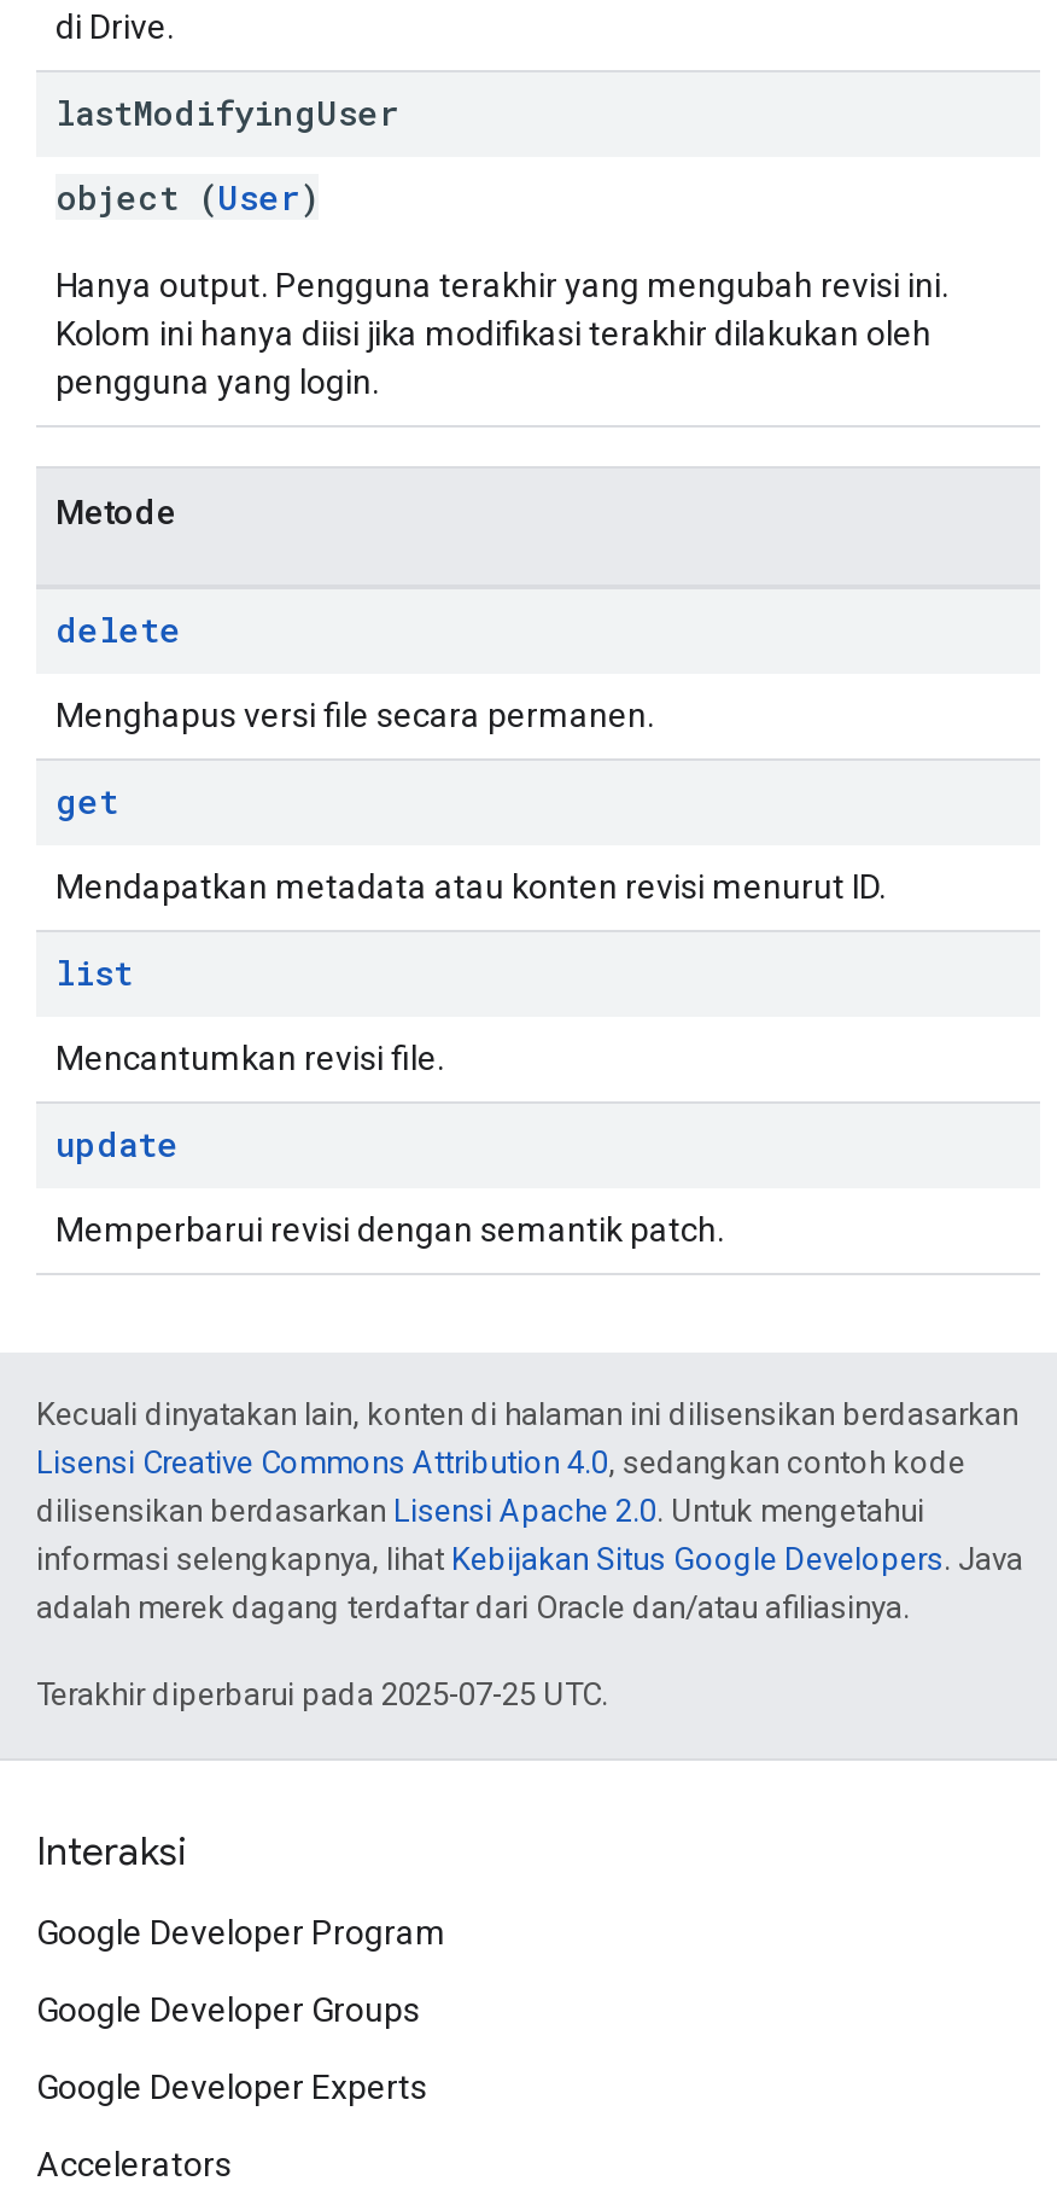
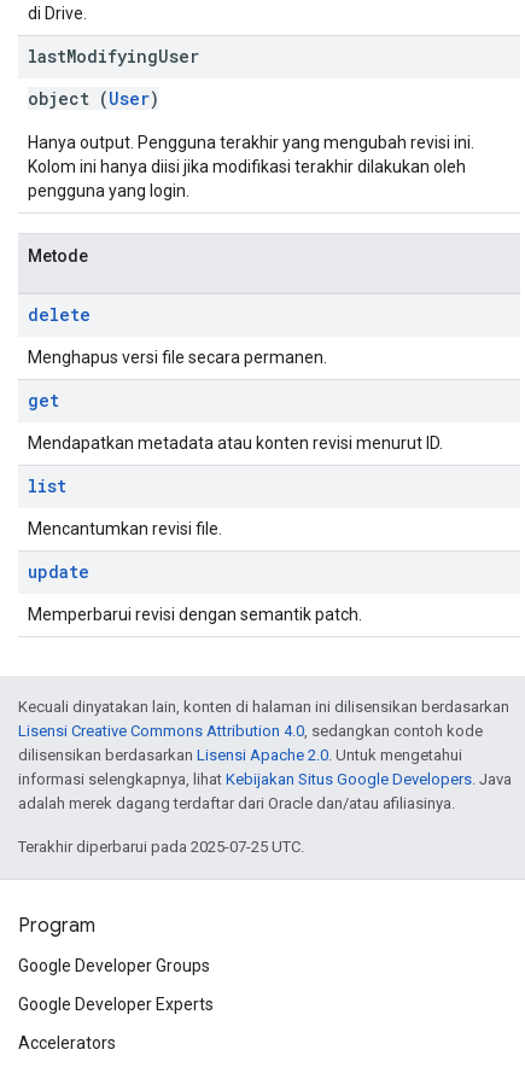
[36,1828,446,1952] Interaksi | Google Developer Program -> [18,914,95,938] Program

